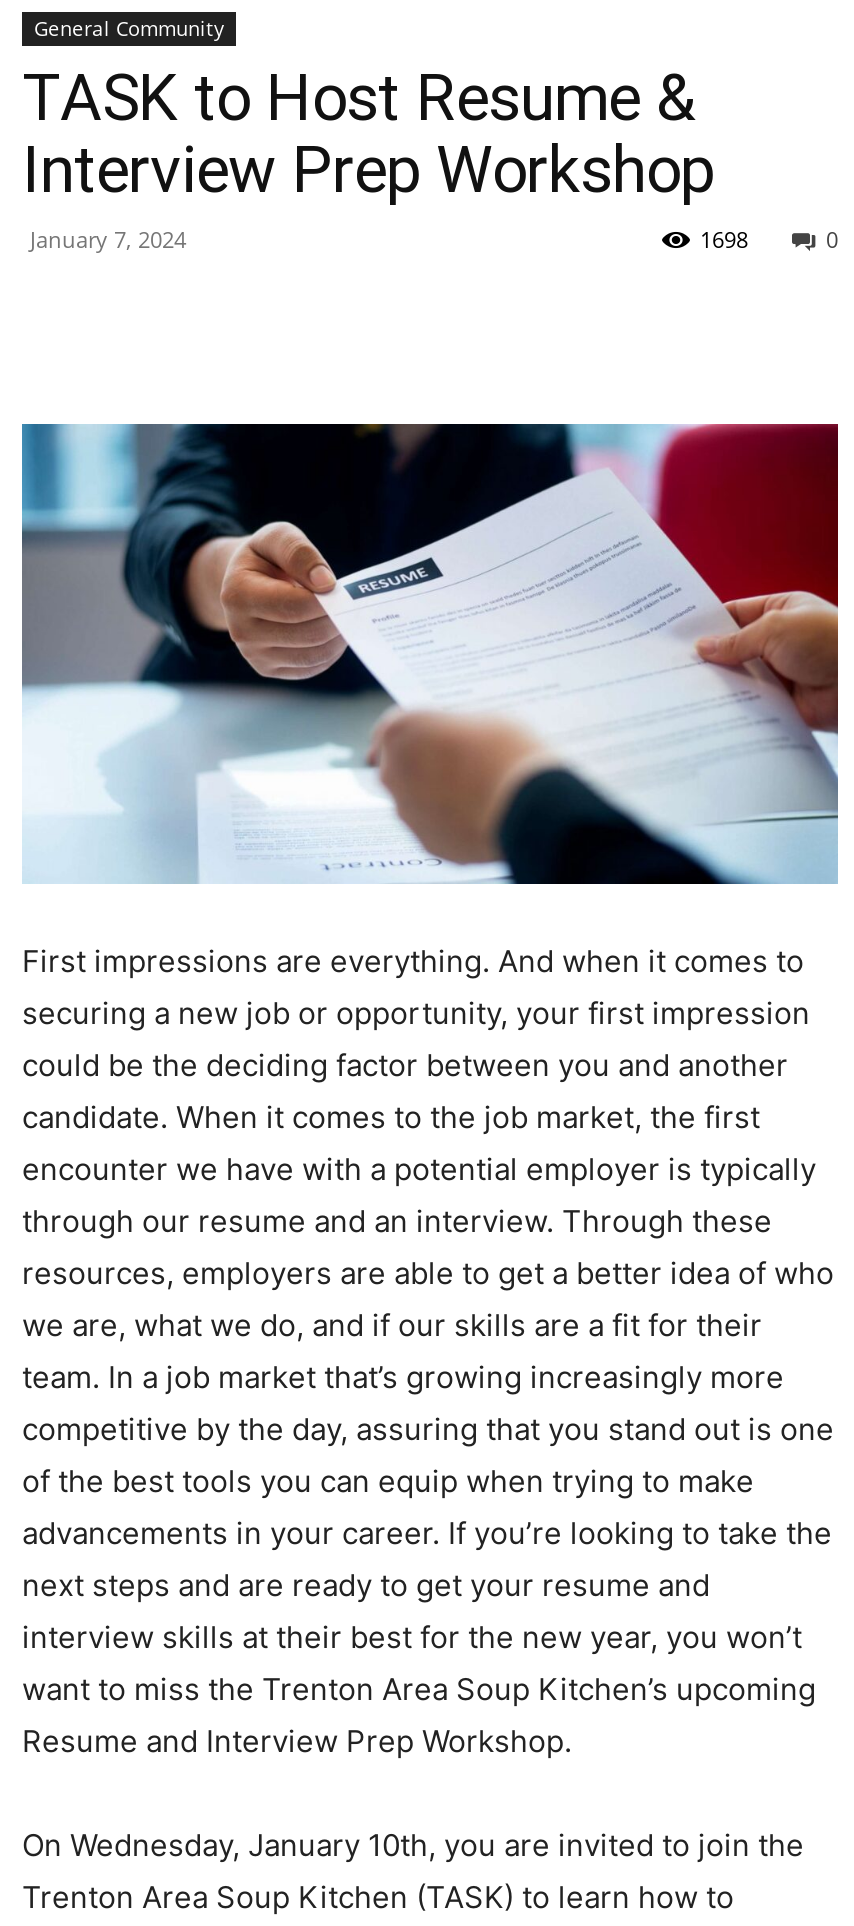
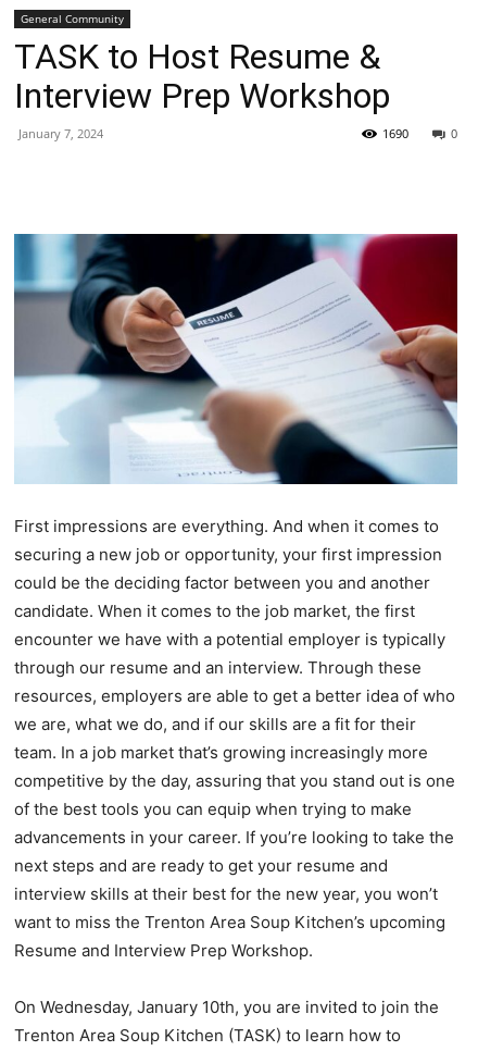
[700,224,748,254] 1698 -> [382,125,408,141] 1690

